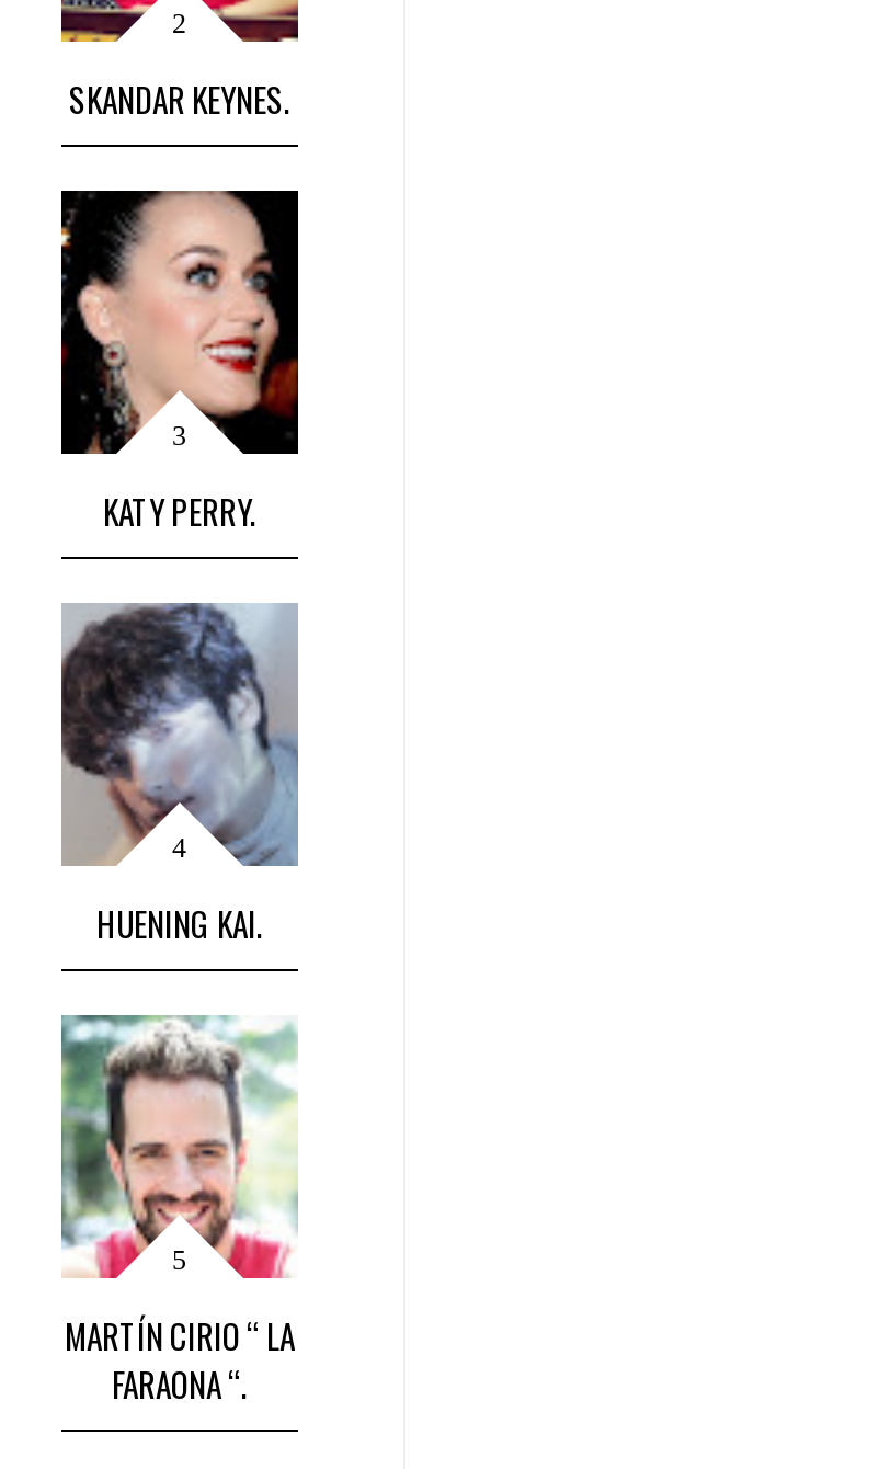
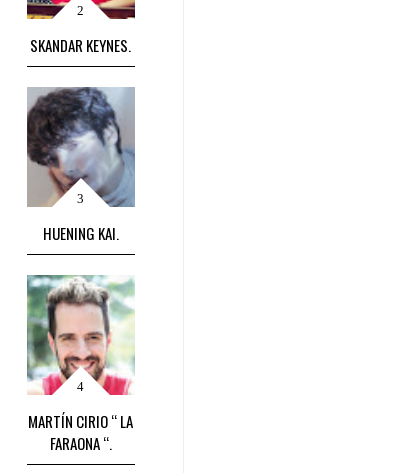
[59,189,300,535] [image] | KATY PERRY. -> none

